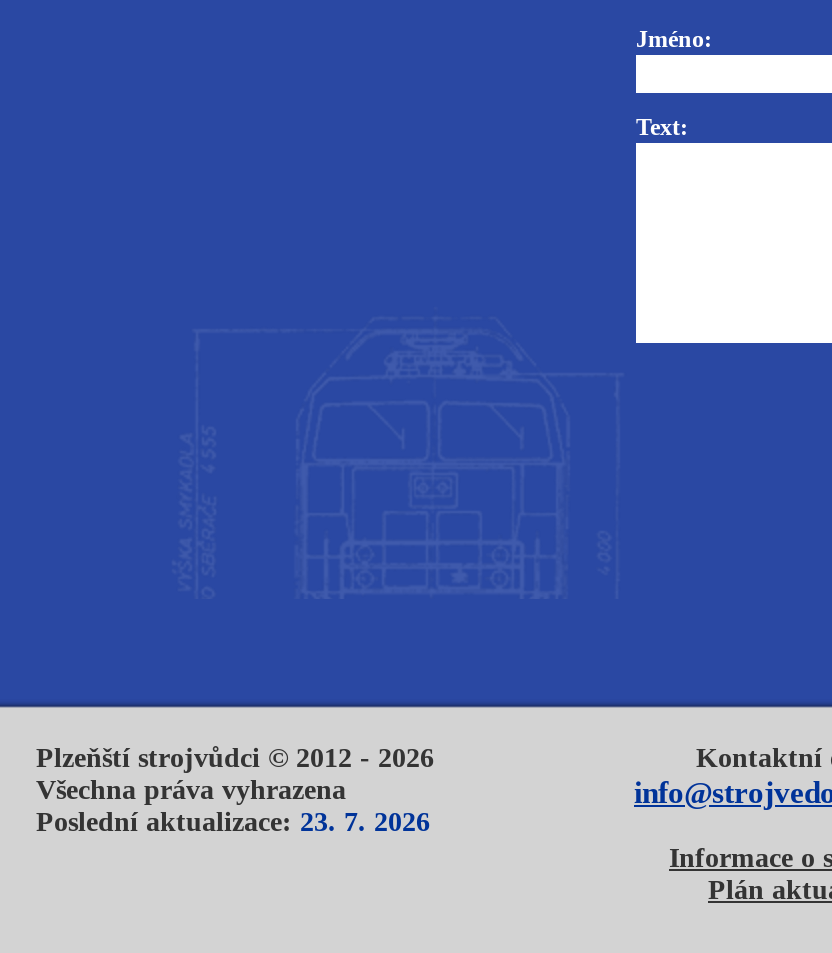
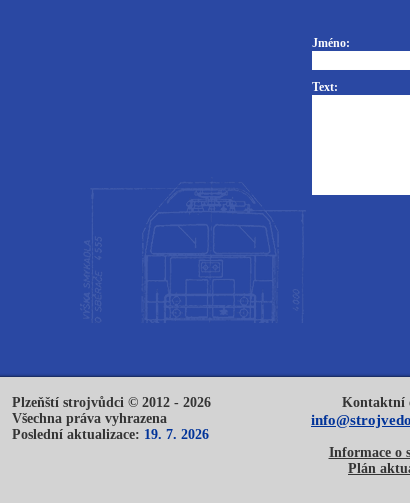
[36,807,430,837] Poslední aktualizace: 23. 7. 2026 -> [12,427,209,442] Poslední aktualizace: 19. 7. 2026

